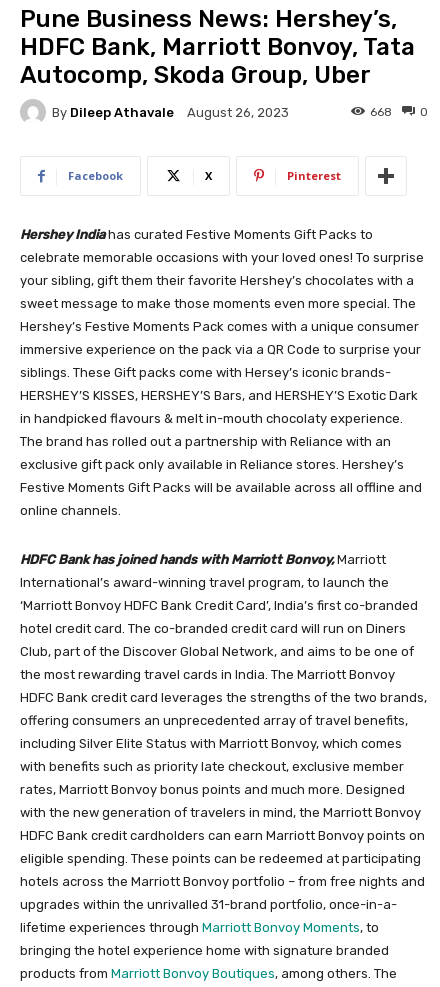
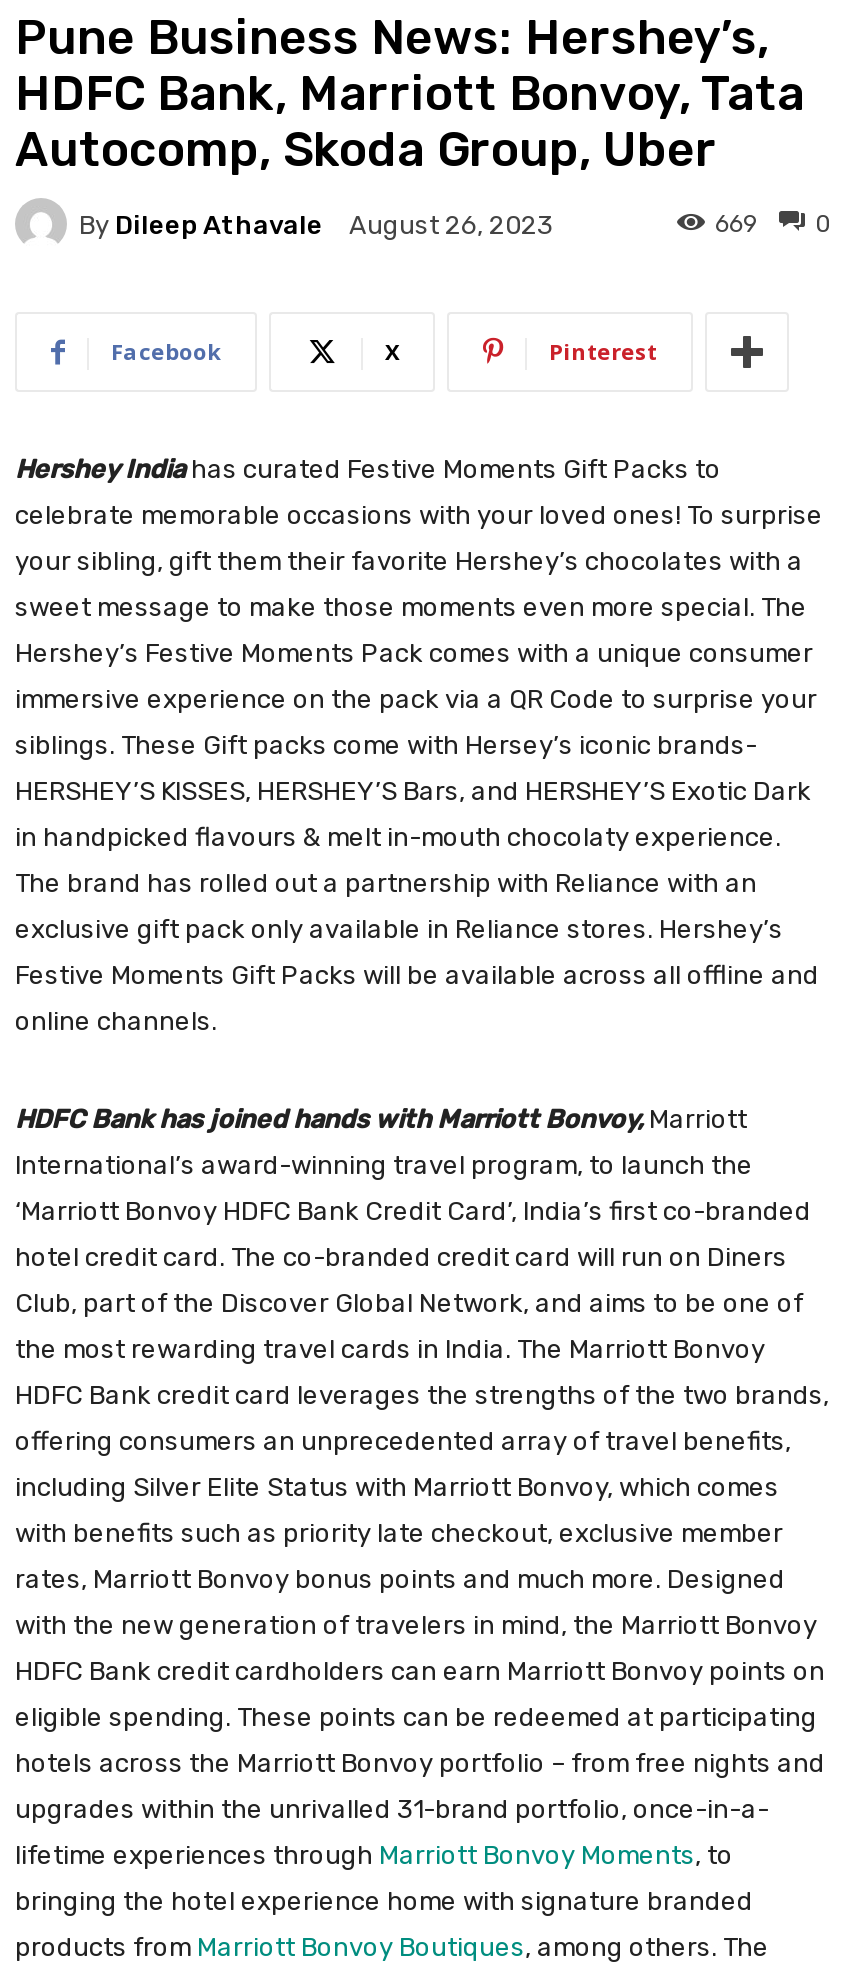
[370,105,428,119] 668 0 -> [715,210,831,238] 669 0

